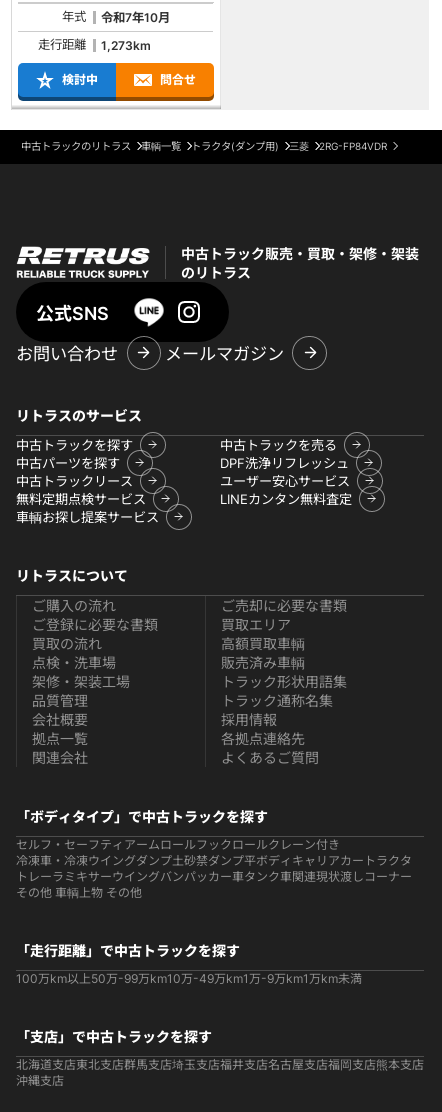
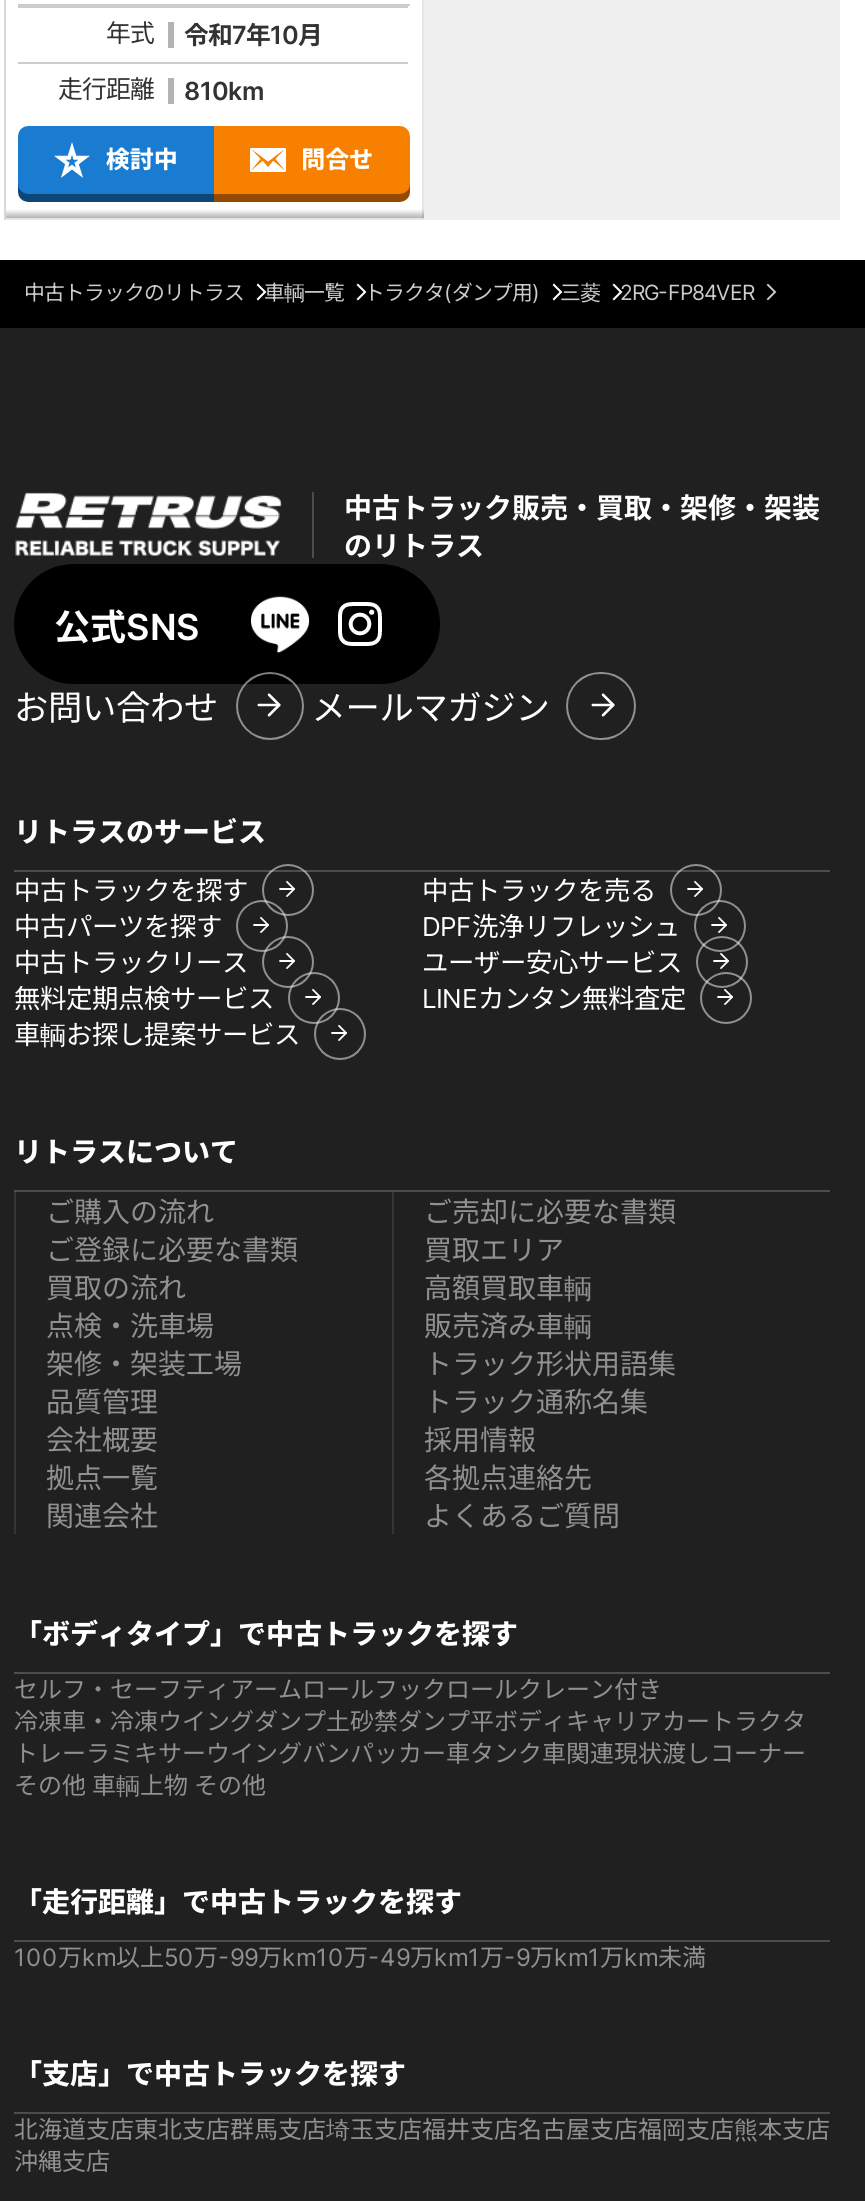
[38,37,151,53] 走行距離 1,273km -> [58,74,264,106] 走行距離 810km
[319,140,387,153] 2RG-FP84VDR -> [620,279,754,305] 2RG-FP84VER

